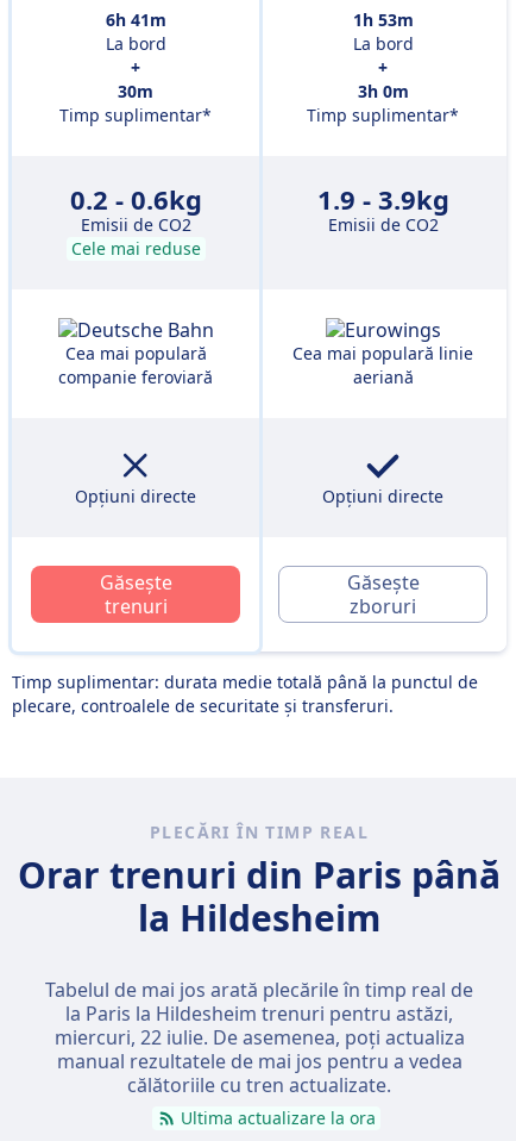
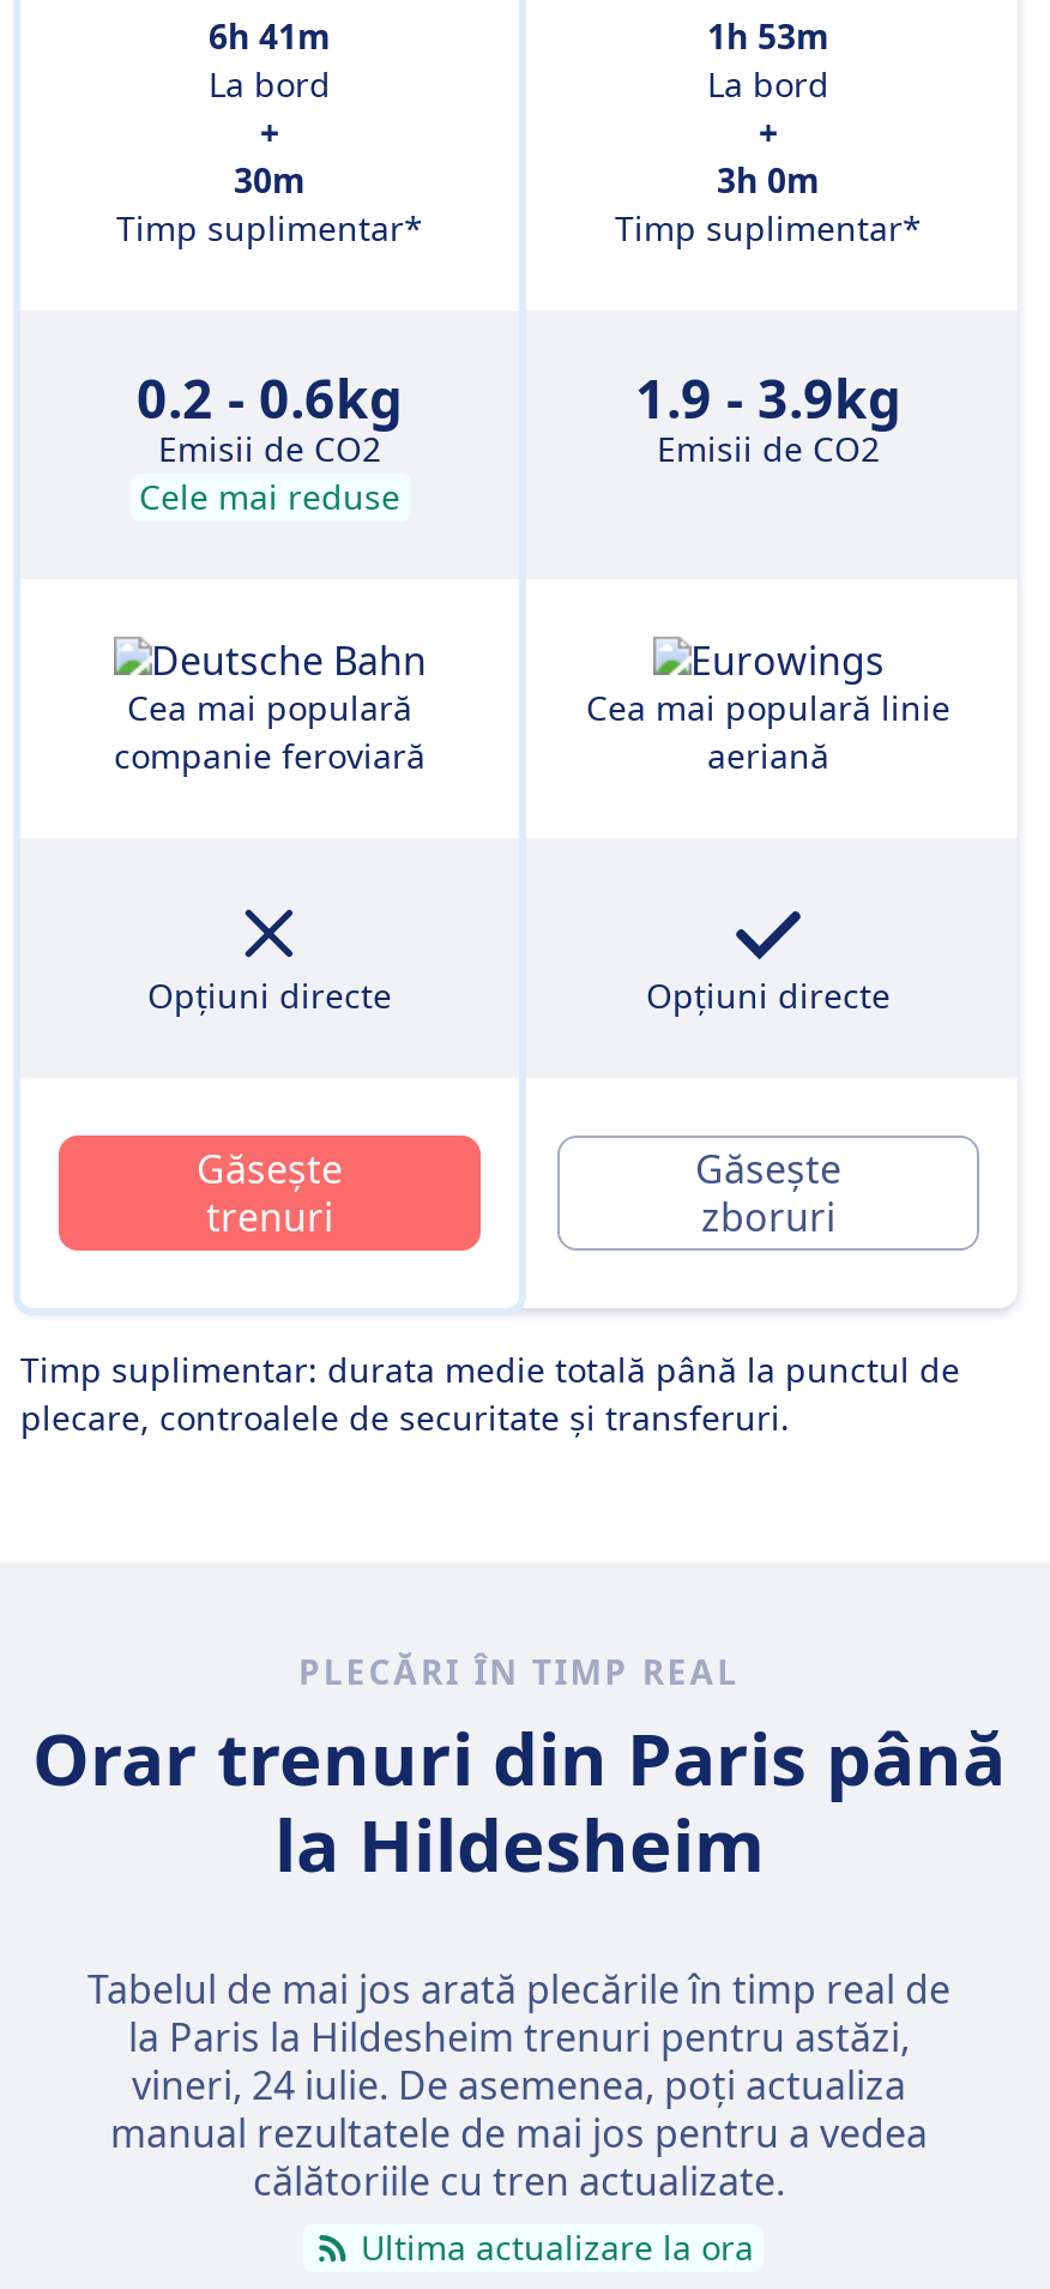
[54,1024,464,1050] miercuri, 22 iulie. De asemenea, poți actualiza -> [132,2059,906,2112] vineri, 24 iulie. De asemenea, poți actualiza

